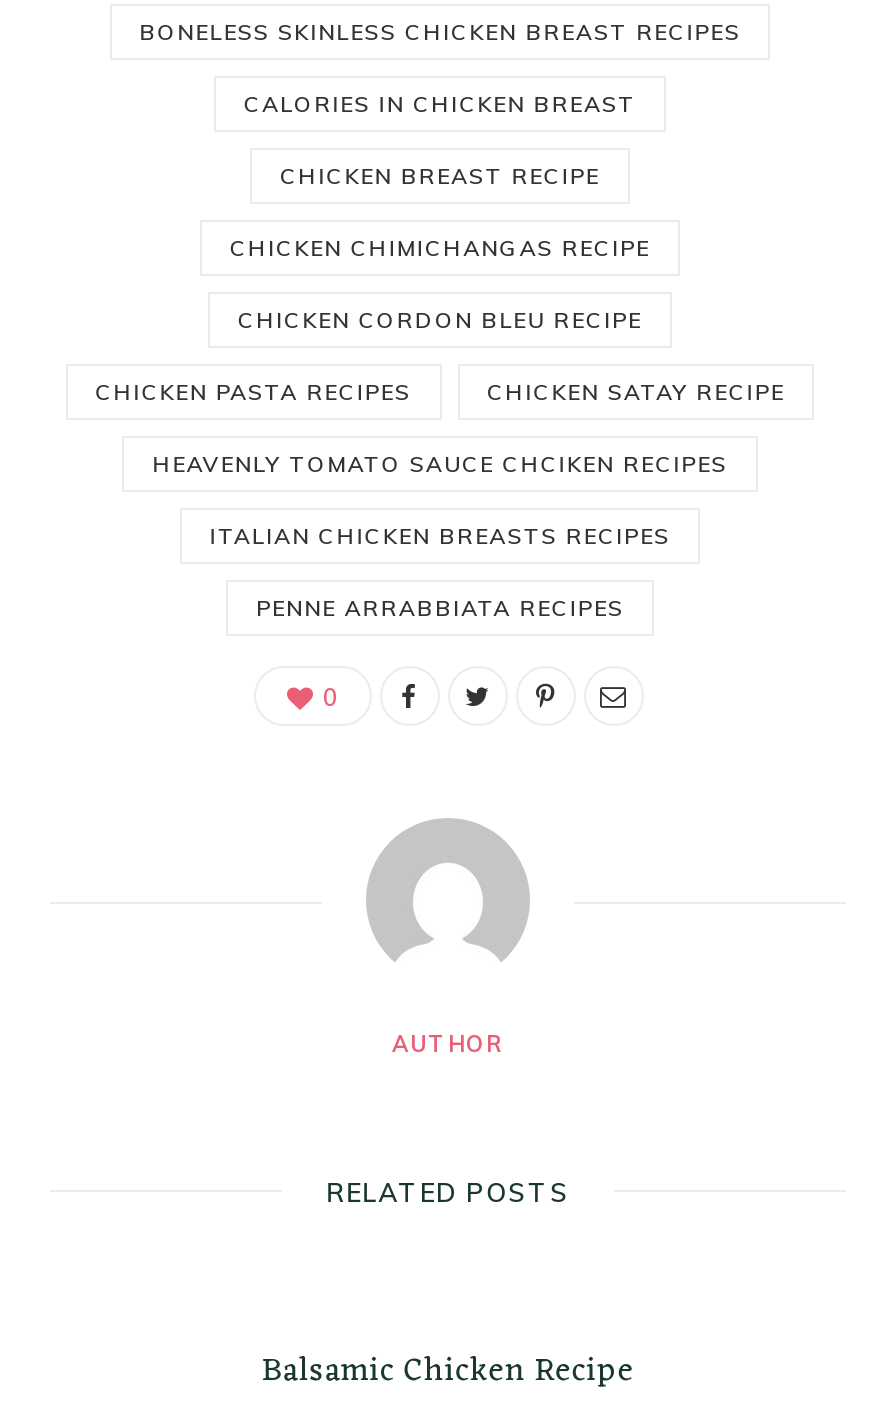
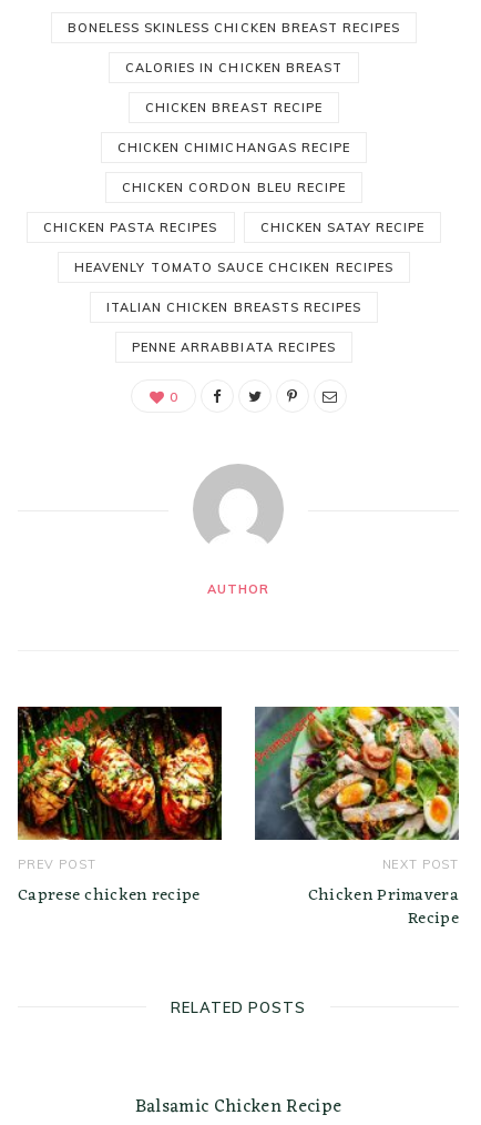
none -> [17,706,223,910] [image] | PREV POST | Caprese chicken recipe
none -> [254,706,460,934] [image] | NEXT POST | Chicken Primavera | Recipe

